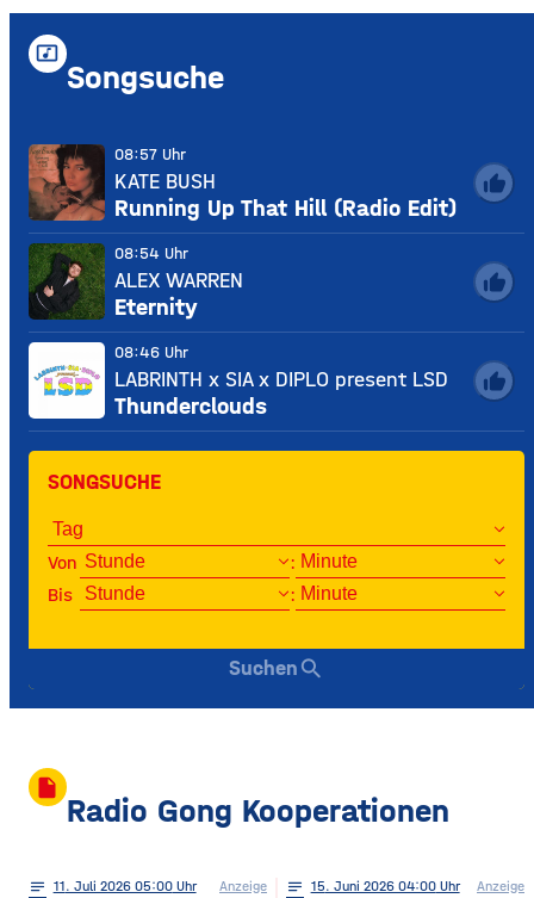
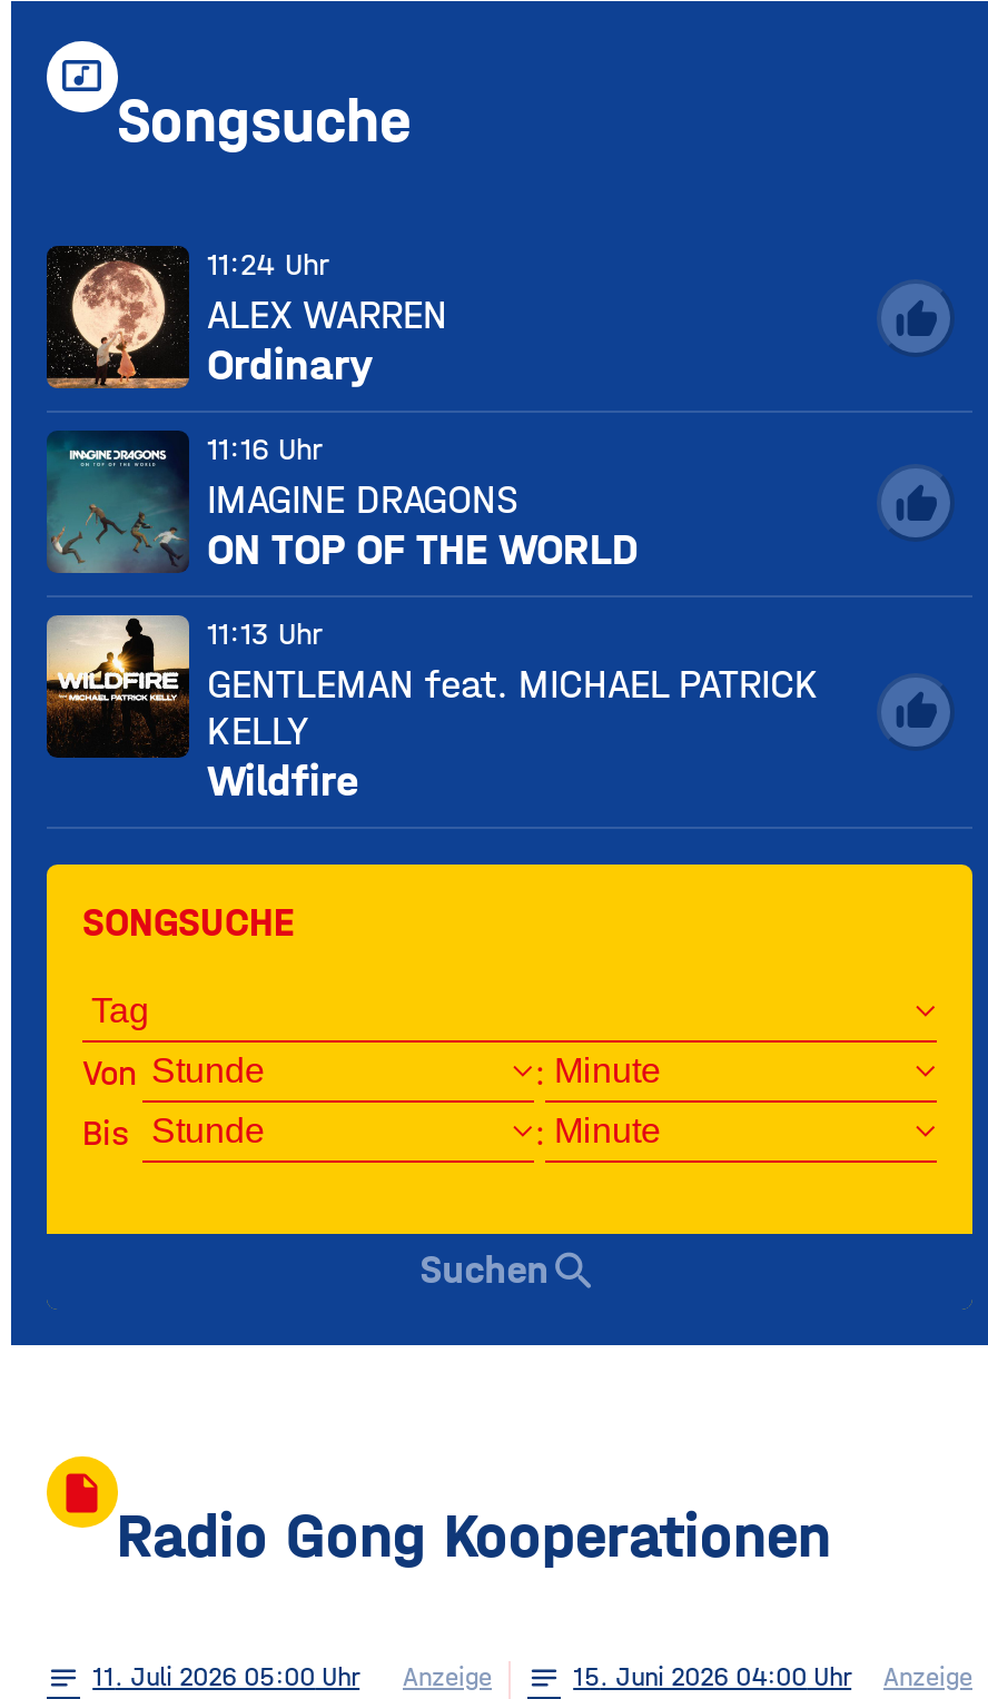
[27,143,457,221] [image] | 08:57 Uhr | KATE BUSH | Running Up That Hill (Radio Edit) -> [45,244,447,390] [image] | 11:24 Uhr | ALEX WARREN | Ordinary
[29,243,243,321] [image] | 08:54 Uhr | ALEX WARREN | Eternity -> [47,430,639,575] [image] | 11:16 Uhr | IMAGINE DRAGONS | ON TOP OF THE WORLD
[27,342,448,420] [image] | 08:46 Uhr | LABRINTH x SIA x DIPLO present LSD | Thunderclouds -> [45,615,819,806] [image] | 11:13 Uhr | GENTLEMAN feat. MICHAEL PATRICK | KELLY | Wildfire

